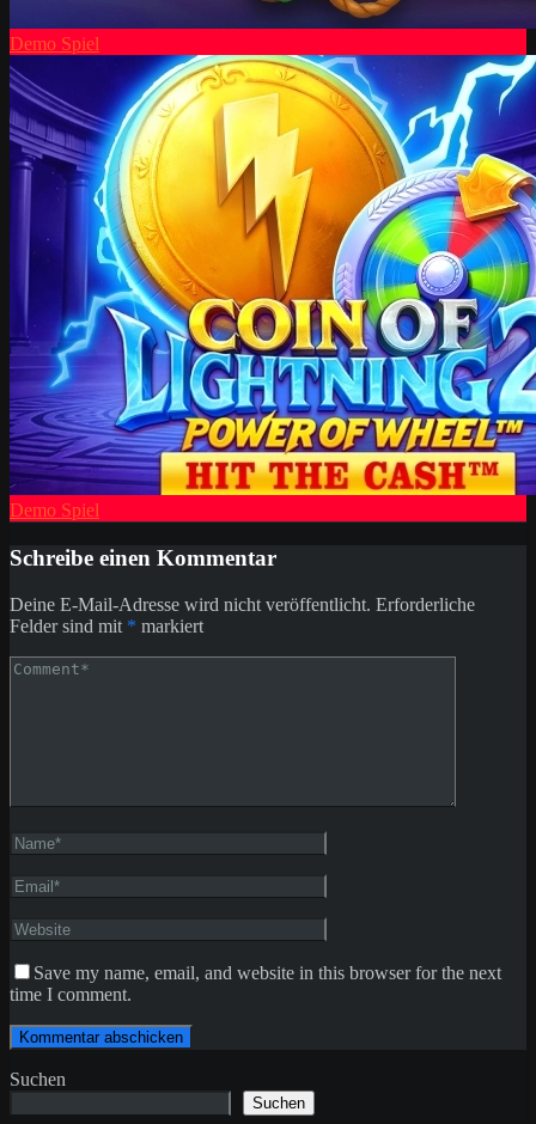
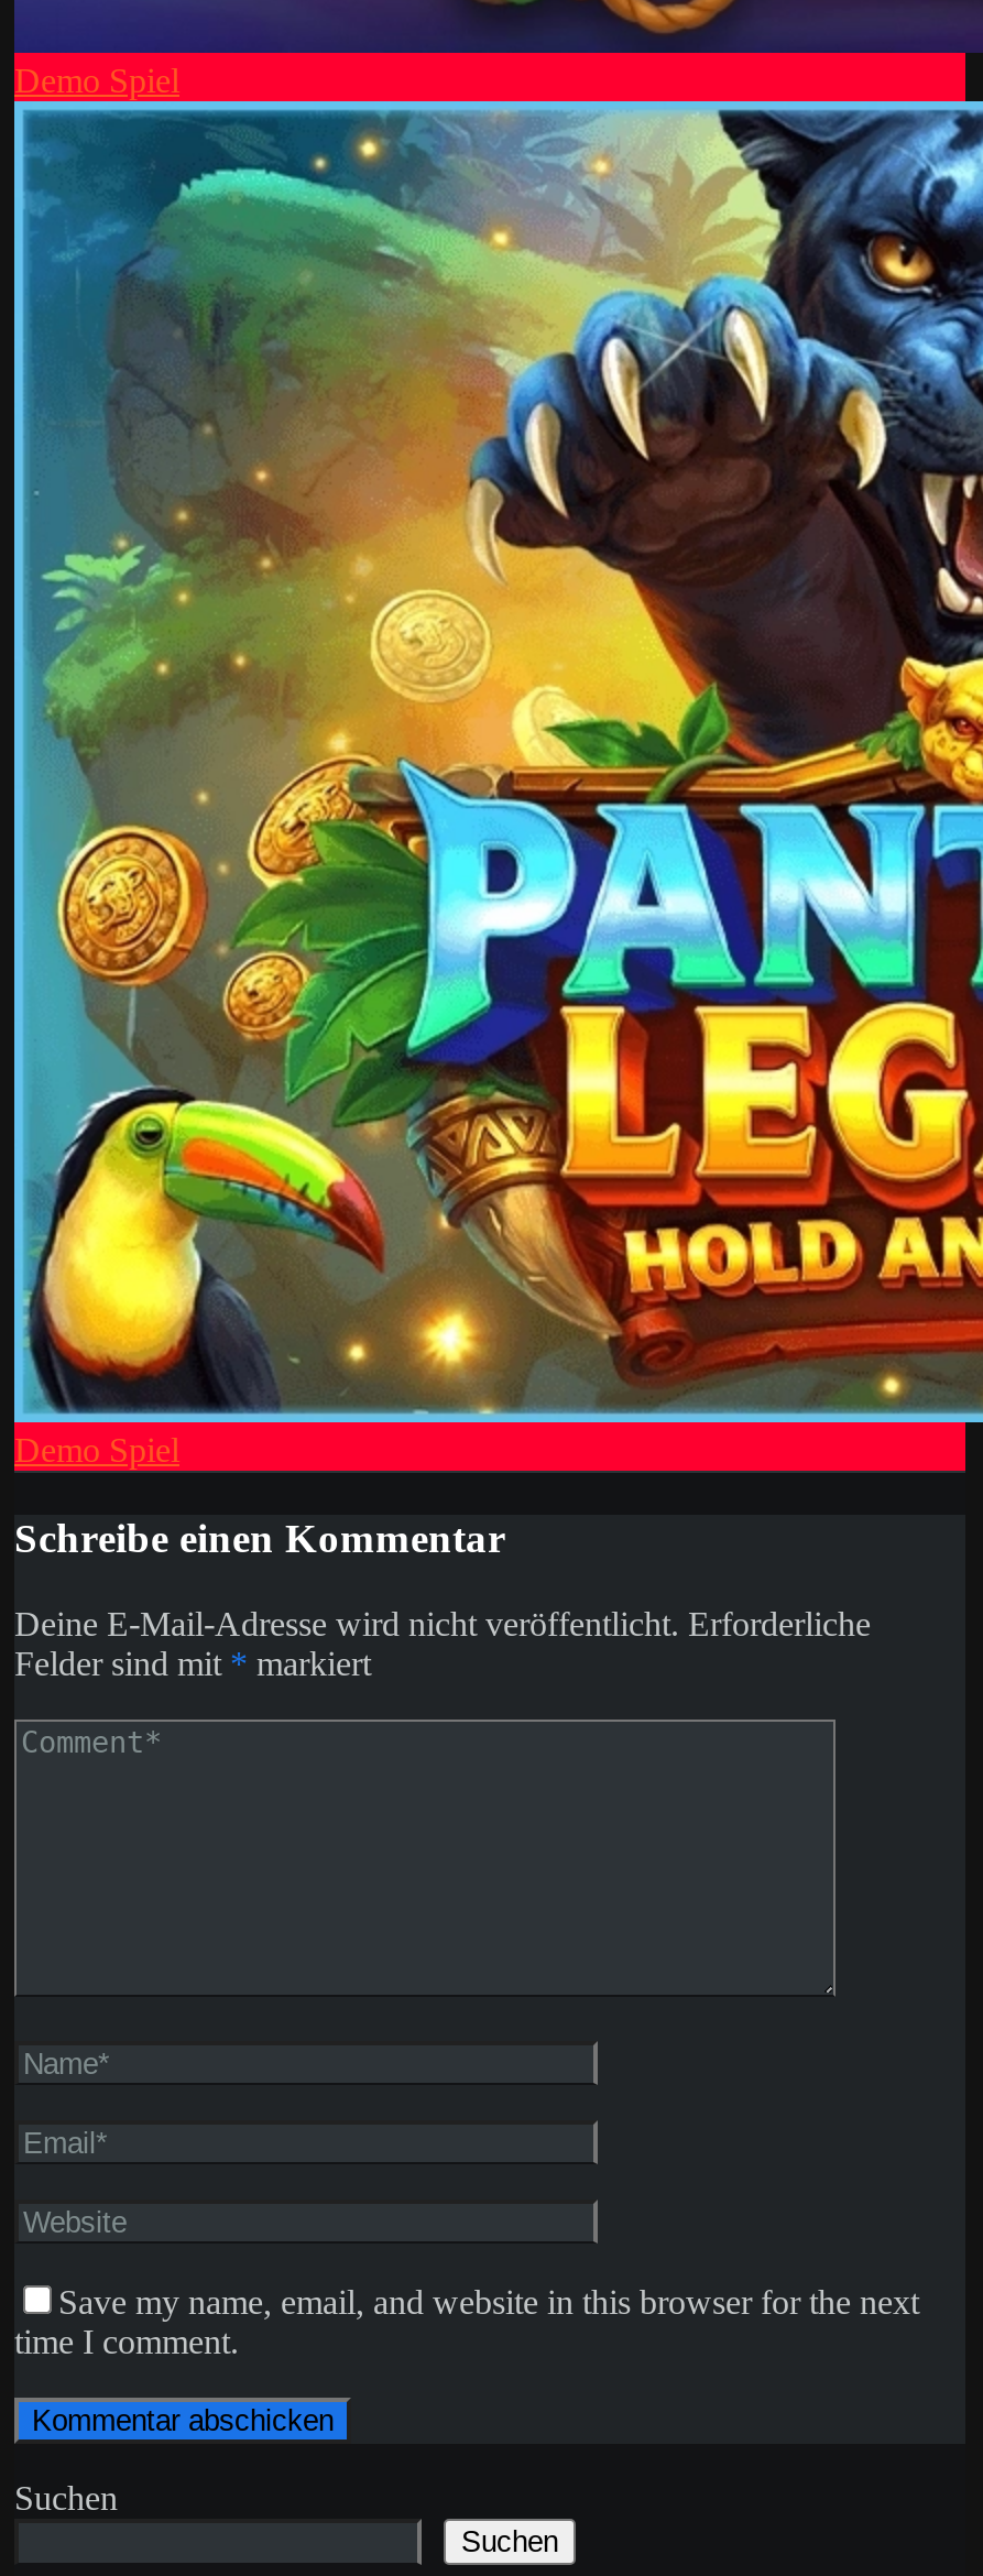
[8,54,532,496] [image] -> [12,99,976,1425] [image]

